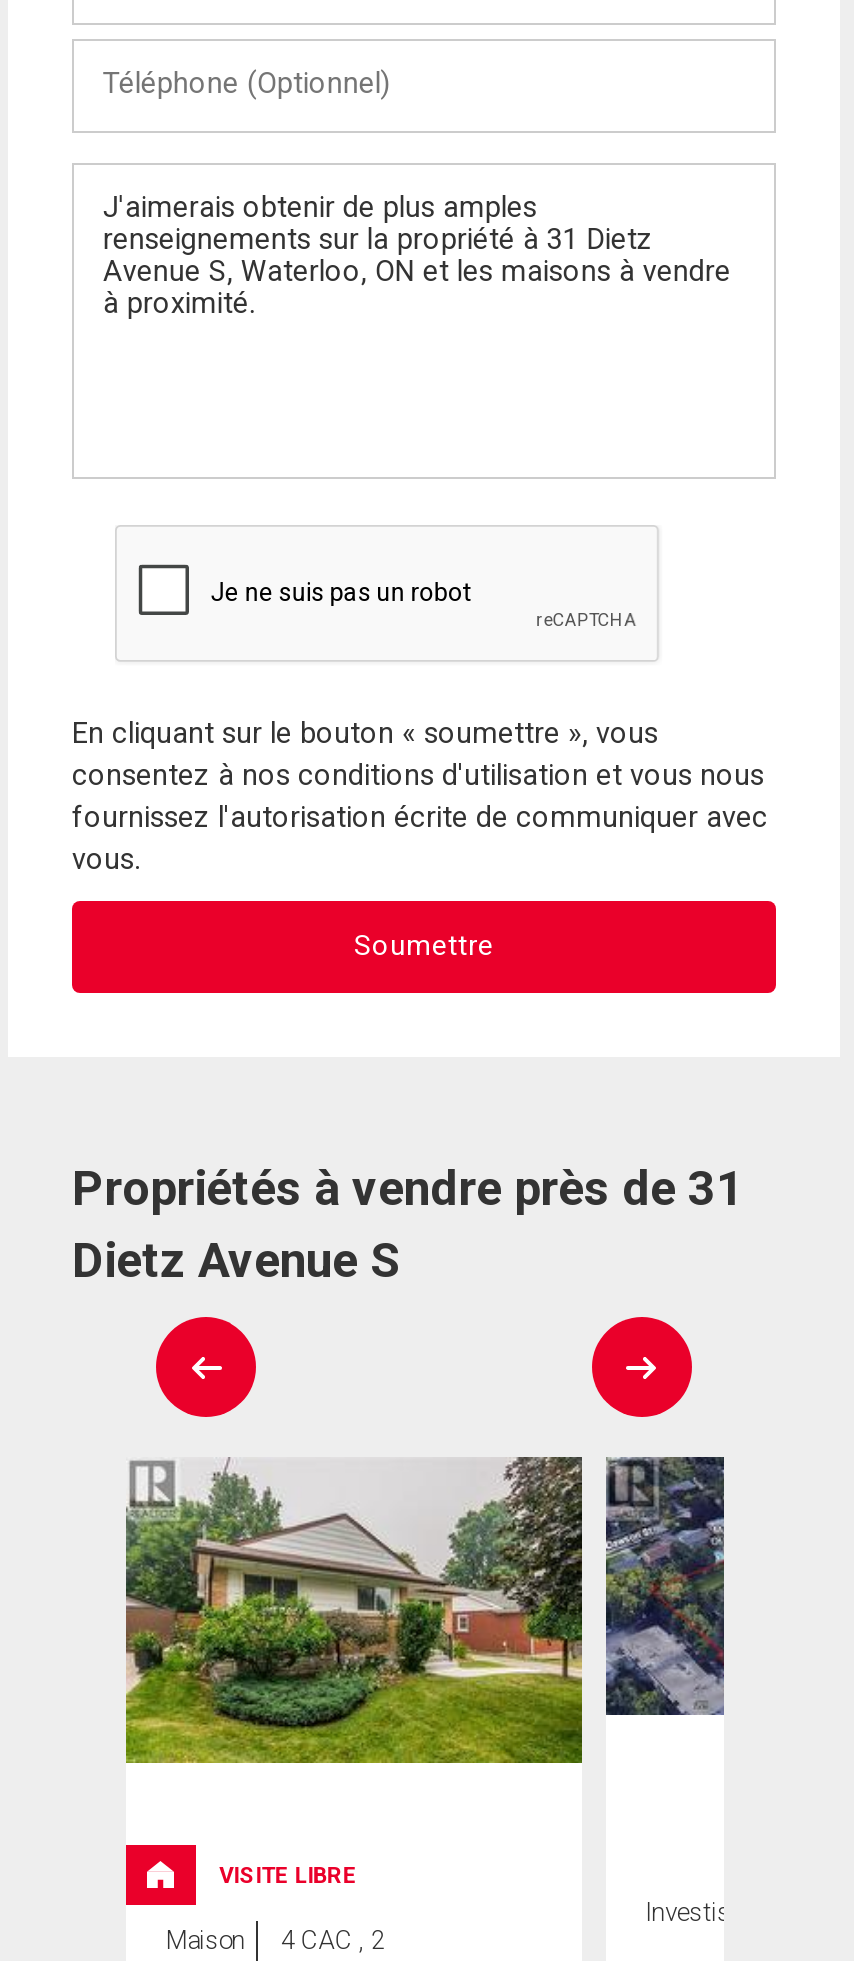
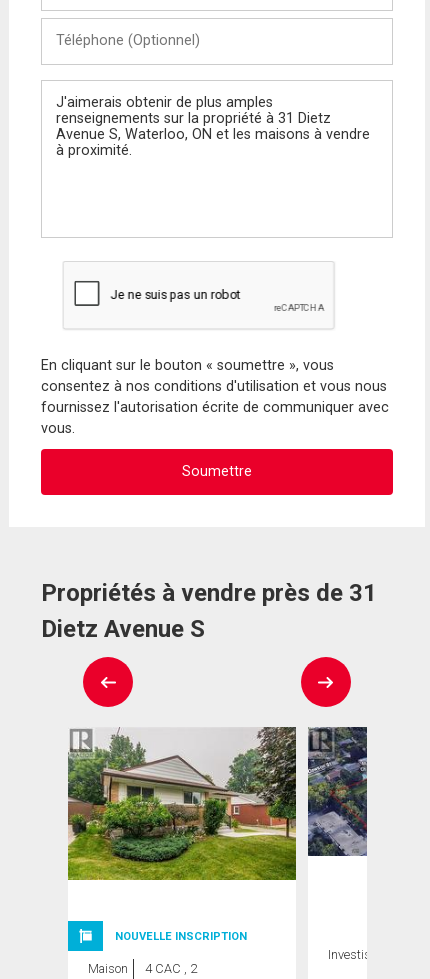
[124,1843,357,1907] [image] | VISITE LIBRE -> [67,920,247,952] [image] | NOUVELLE INSCRIPTION

